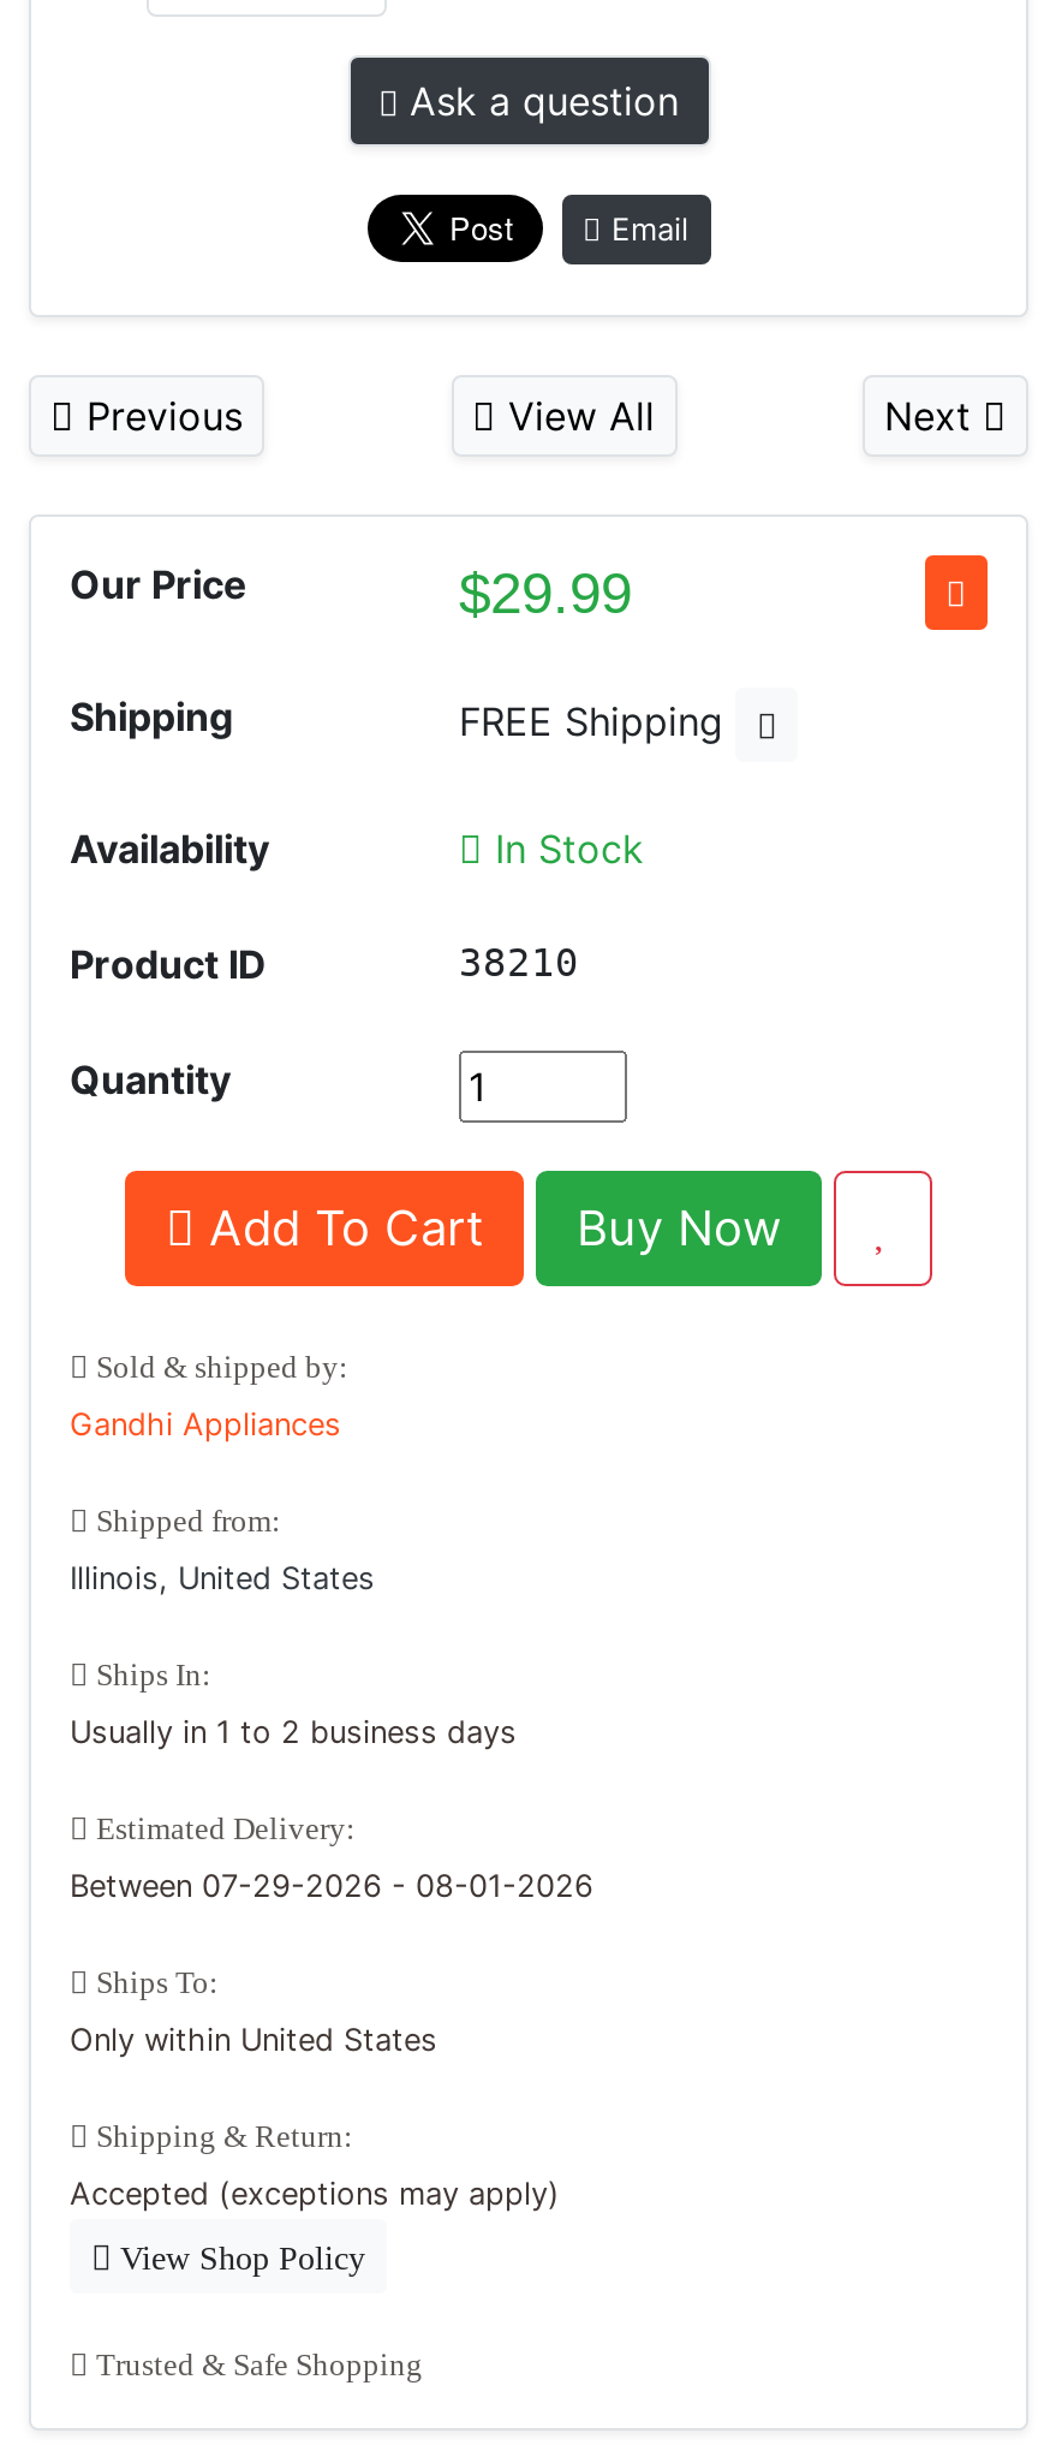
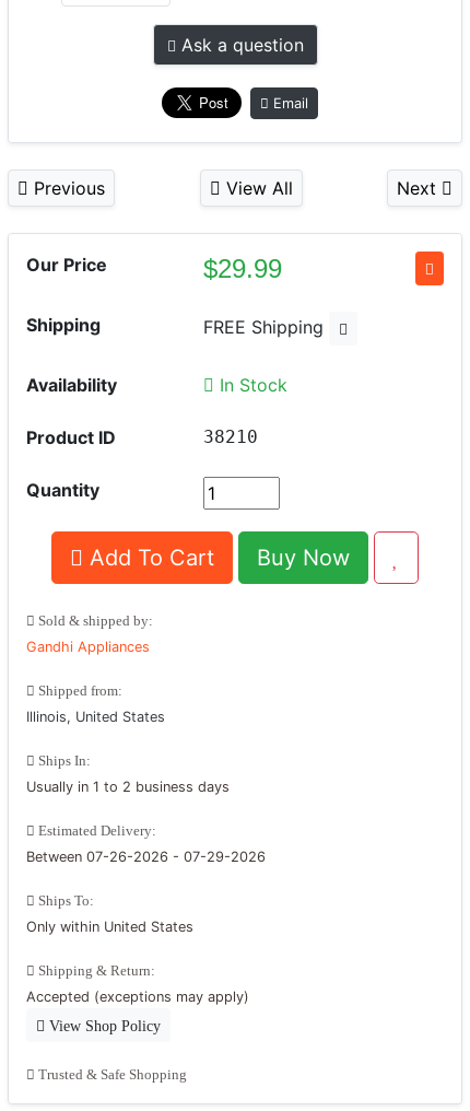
[70,1868,593,1904] Between 07-29-2026 - 08-01-2026 -> [26,849,266,865] Between 07-26-2026 - 07-29-2026

